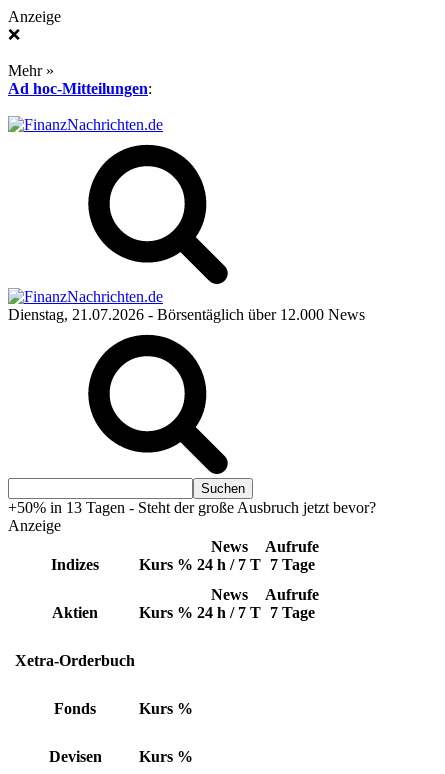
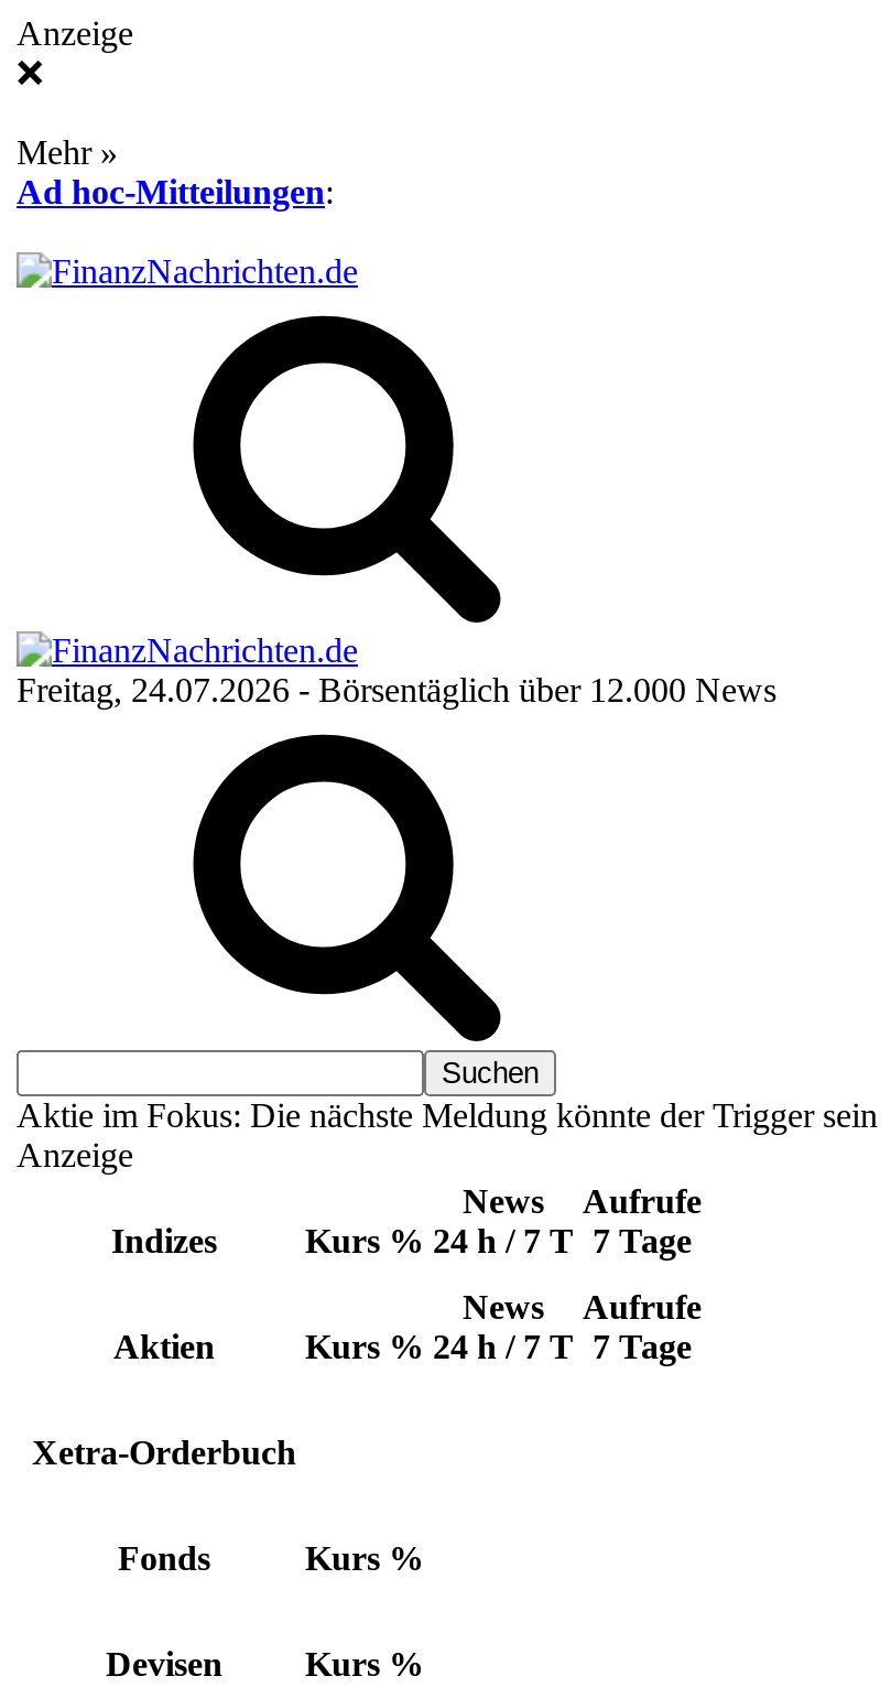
[8,306,365,323] Dienstag, 21.07.2026 - Börsentäglich über 12.000 News -> [17,671,776,709] Freitag, 24.07.2026 - Börsentäglich über 12.000 News
[8,499,376,516] +50% in 13 Tagen - Steht der große Ausbruch jetzt bevor? -> [17,1096,878,1134] Aktie im Fokus: Die nächste Meldung könnte der Trigger sein

